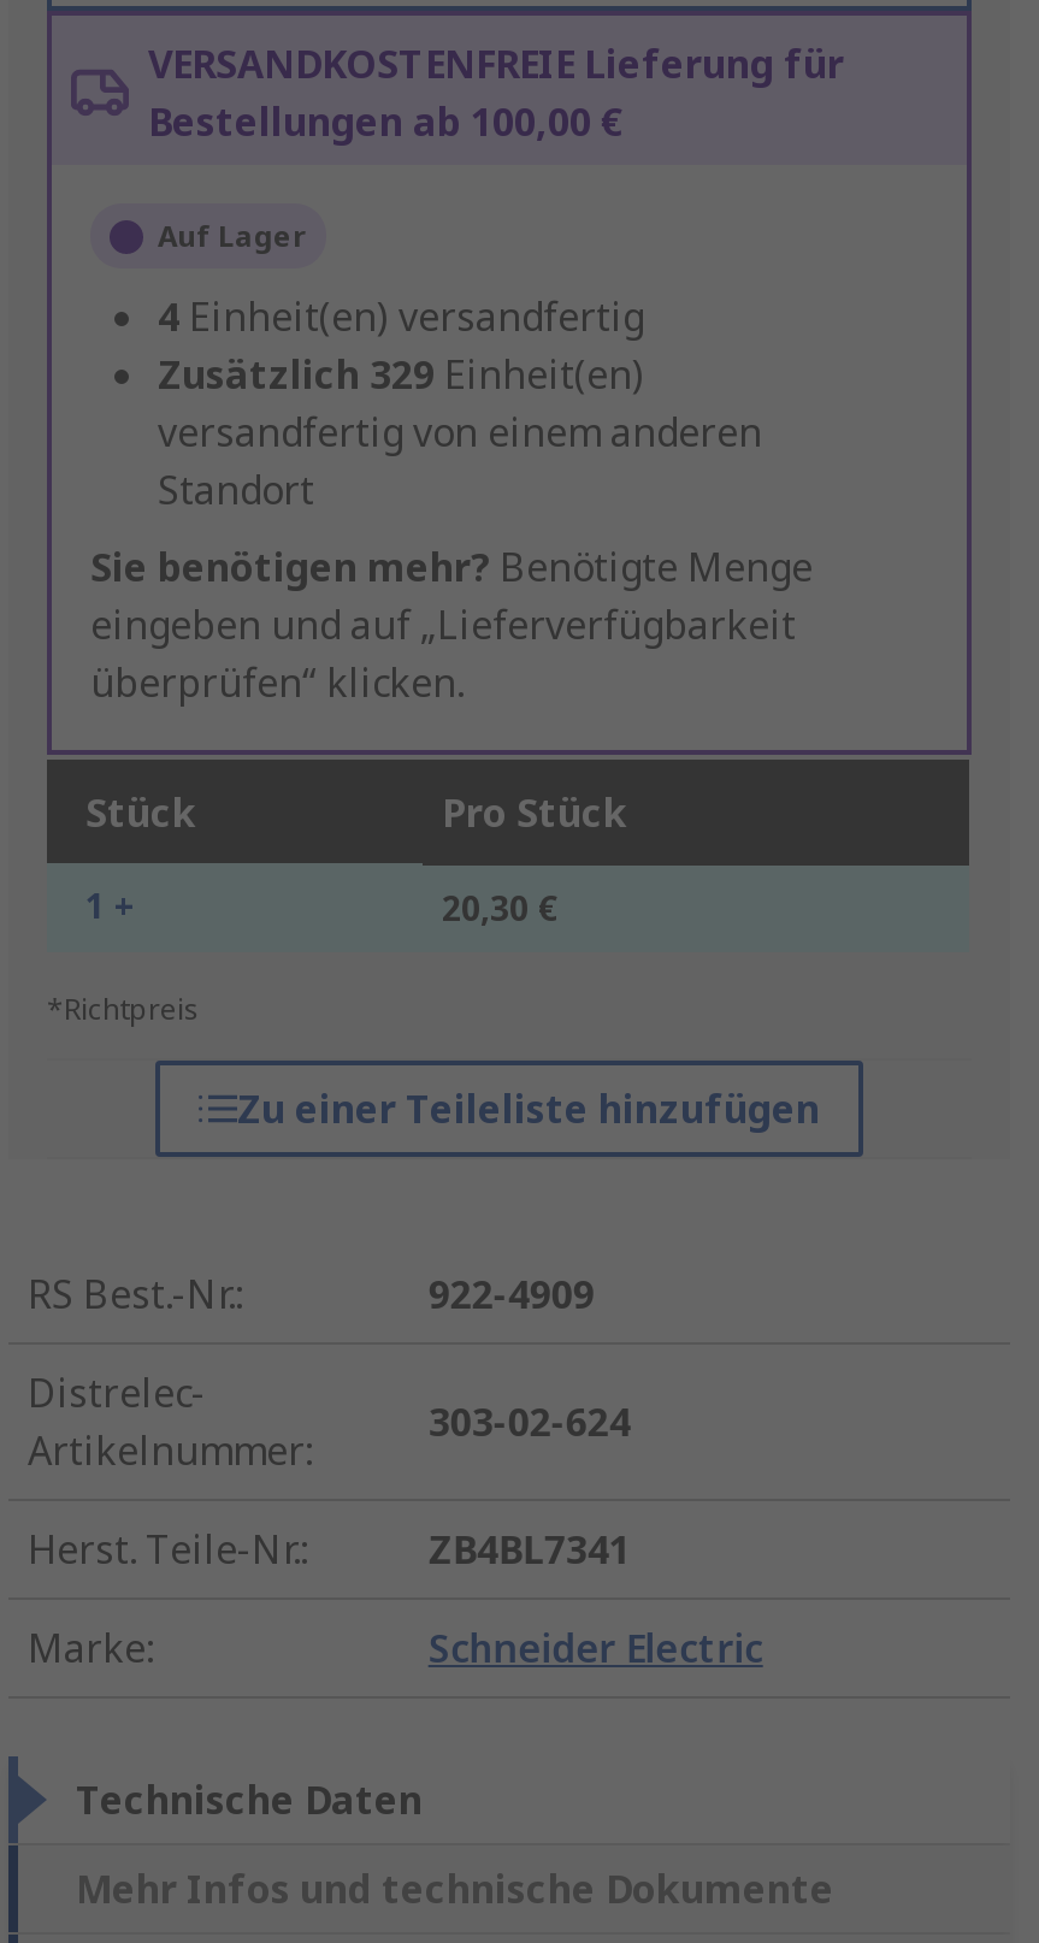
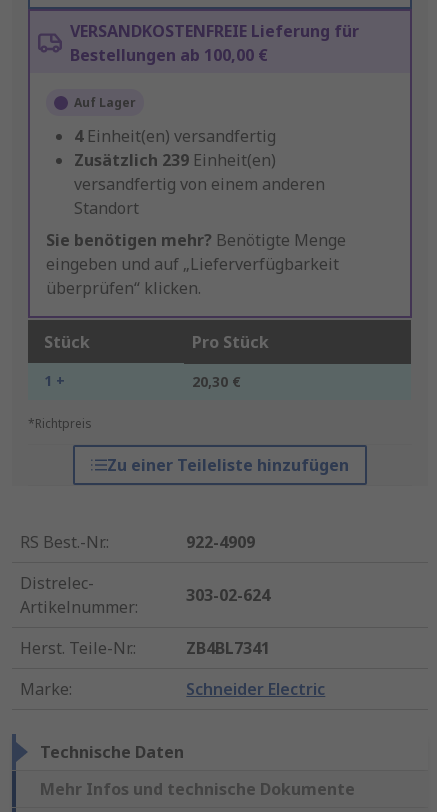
[158,349,644,402] Zusätzlich 329 Einheit(en) -> [74,149,276,171] Zusätzlich 239 Einheit(en)

